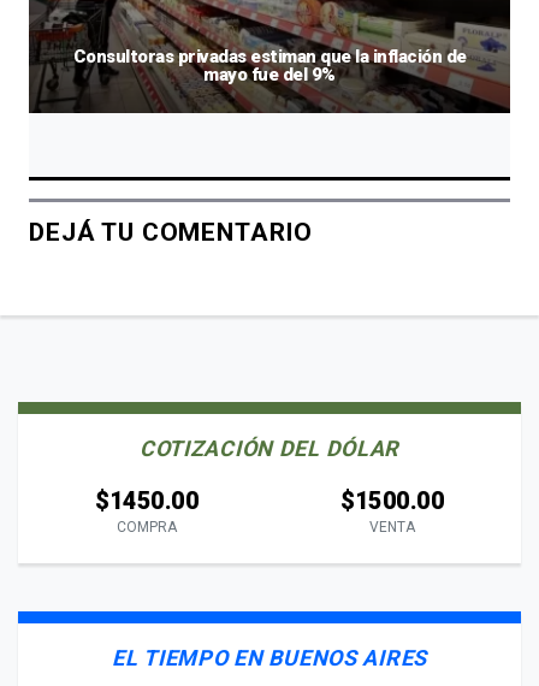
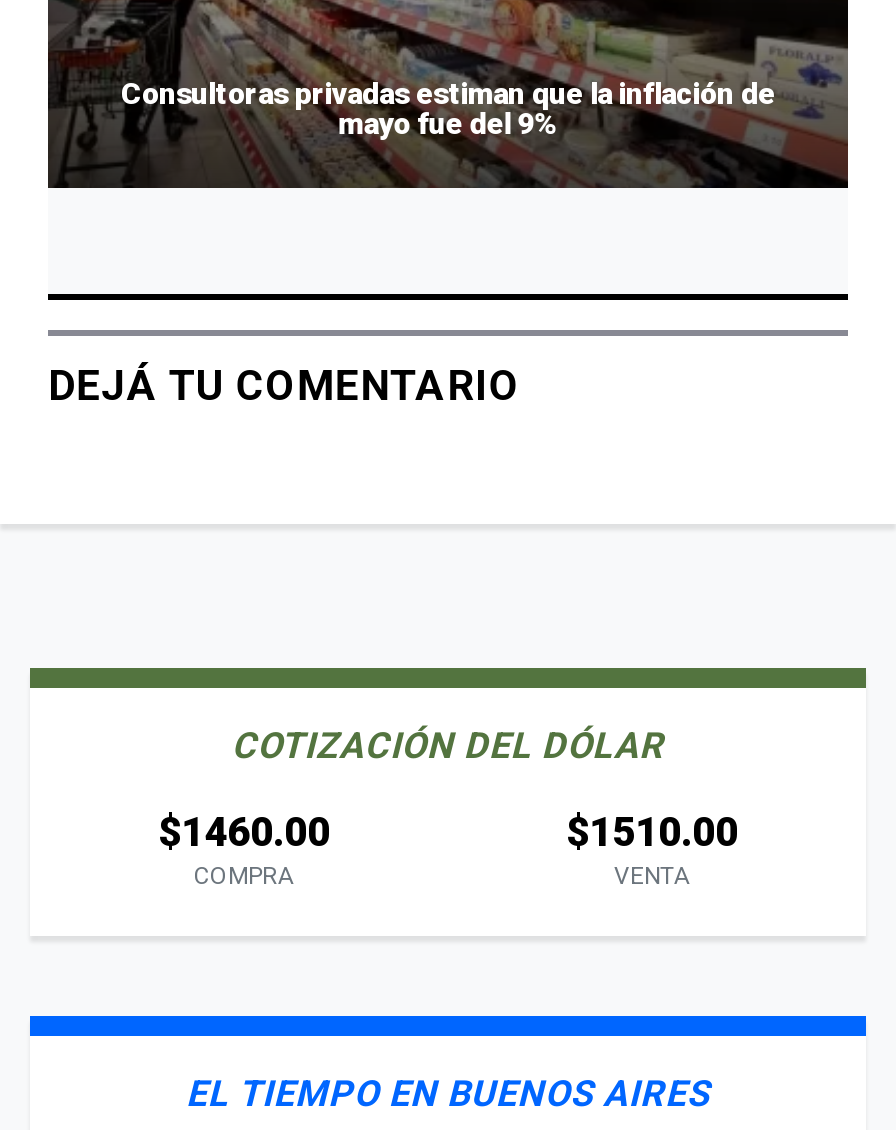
[95,486,199,515] $1450.00 -> [158,808,330,856] $1460.00
[340,486,444,515] $1500.00 -> [566,808,738,856] $1510.00

